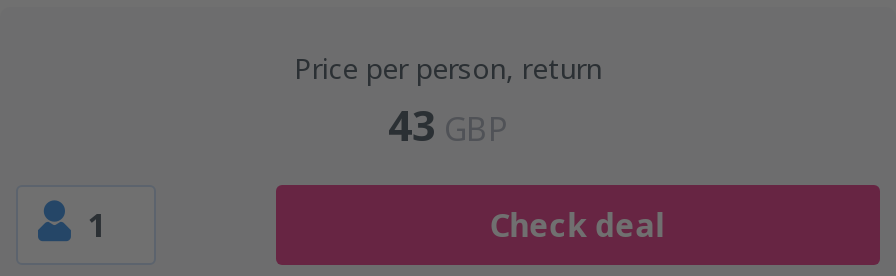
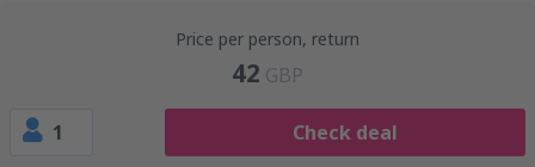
[388,97,508,153] 43 GBP -> [232,56,303,89] 42 GBP

